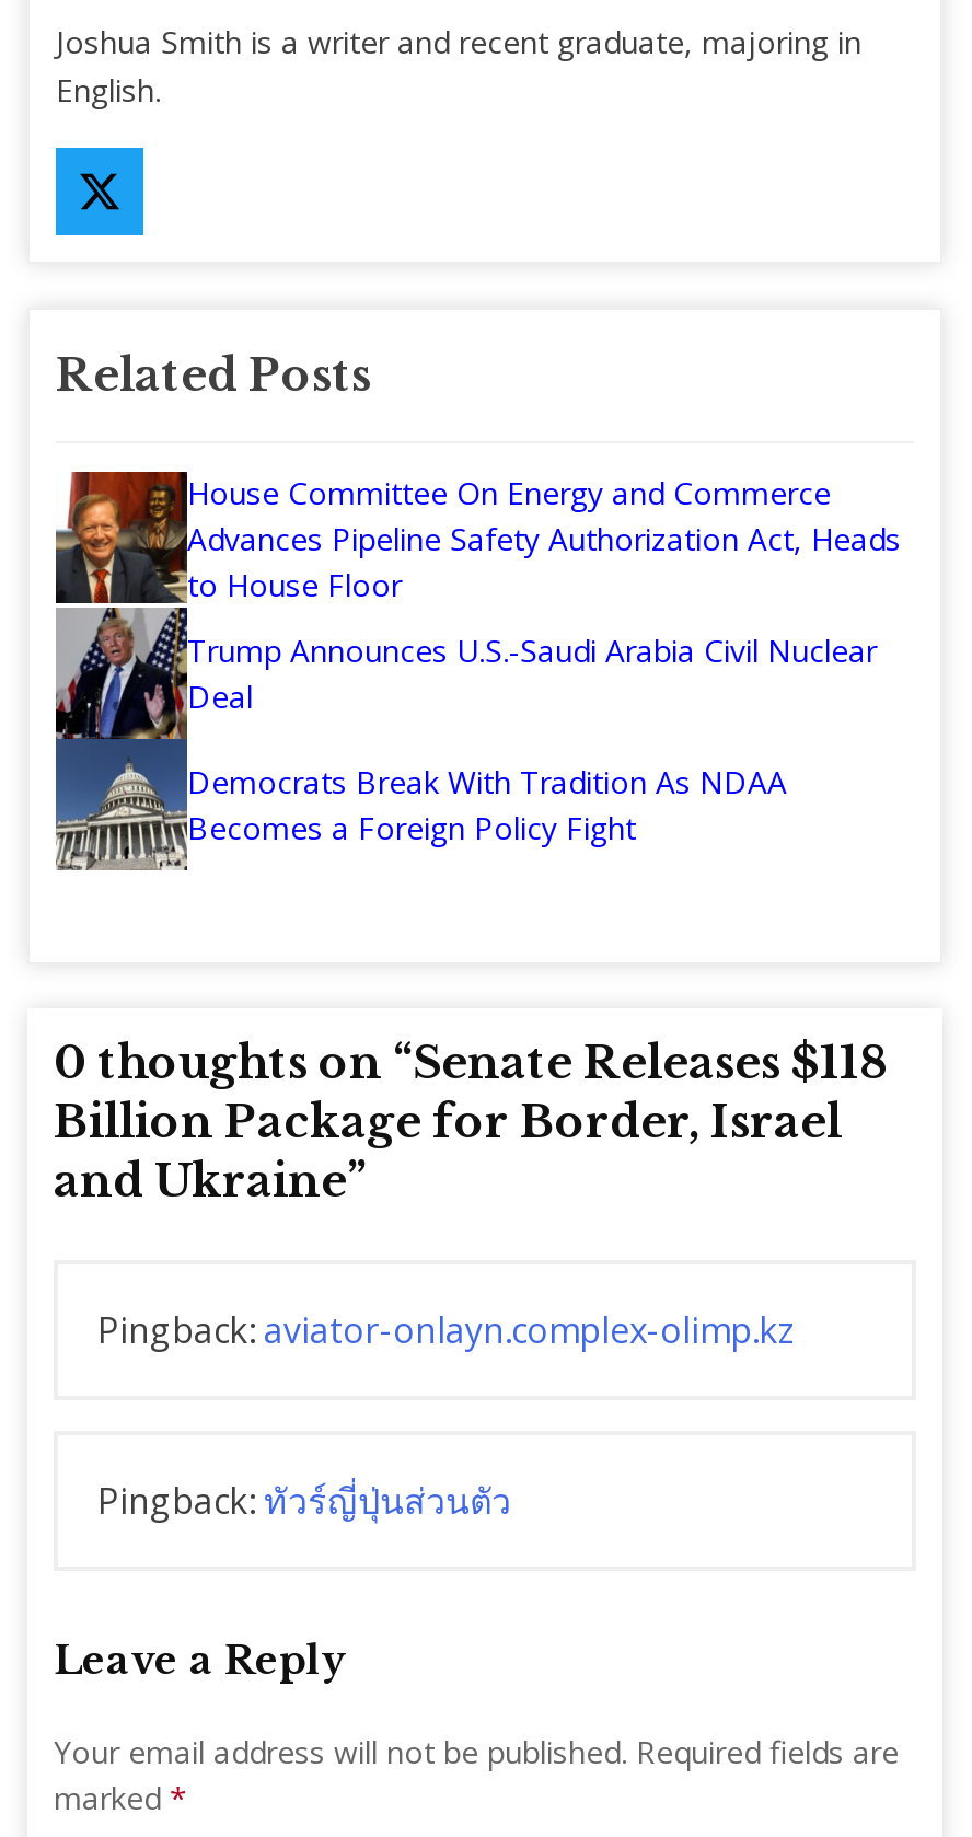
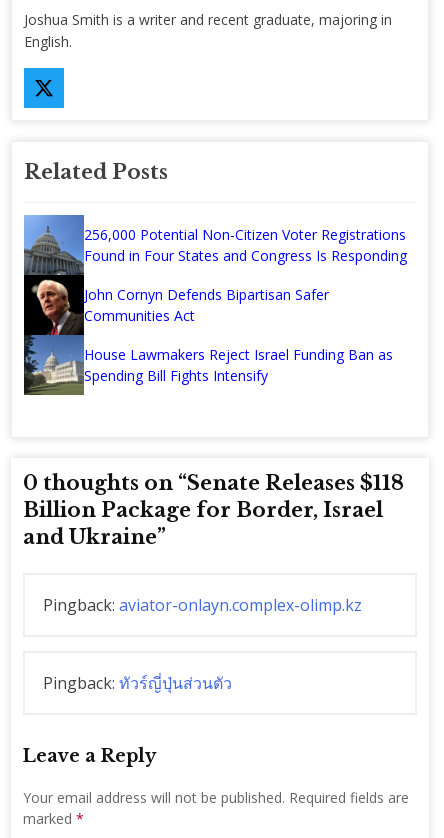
[54,470,901,870] [image] | House Committee On Energy and Commerce | Advances Pipeline Safety Authorization Act, Heads | to House Floor -> [23,214,407,395] [image] | 256,000 Potential Non-Citizen Voter Registrations | Found in Four States and Congress Is Responding
[187,629,877,717] Trump Announces U.S.-Saudi Arabia Civil Nuclear | Deal -> [84,285,329,325] John Cornyn Defends Bipartisan Safer | Communities Act
[187,761,787,848] Democrats Break With Tradition As NDAA | Becomes a Foreign Policy Fight -> [84,345,393,385] House Lawmakers Reject Israel Funding Ban as | Spending Bill Fights Intensify

